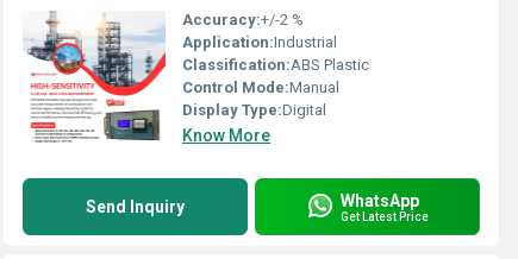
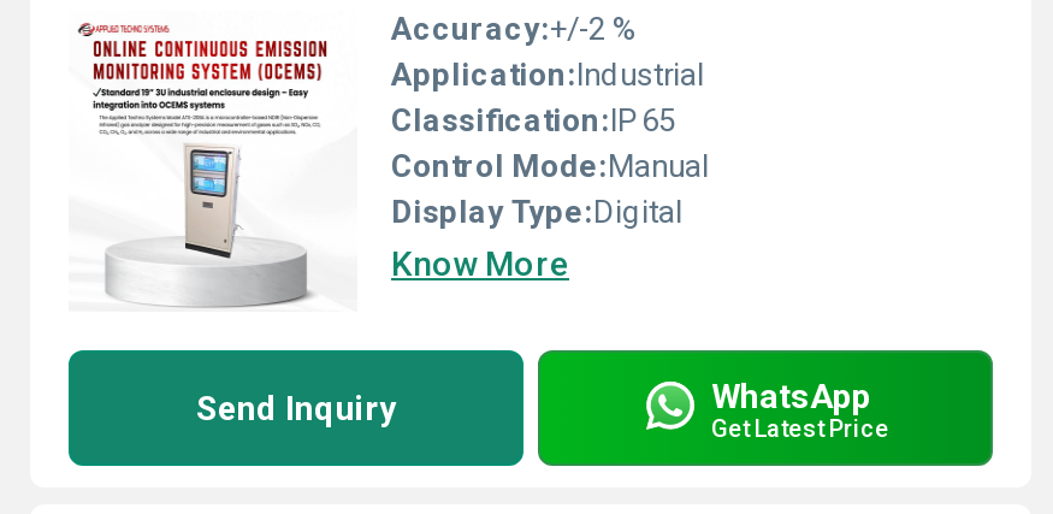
[24,11,369,157] [image] | Classification:ABS Plastic -> [78,13,675,309] [image] | Classification:IP 65

